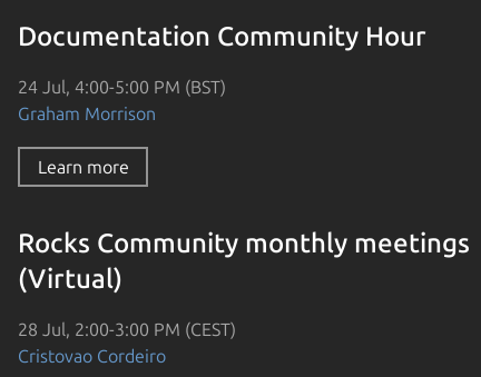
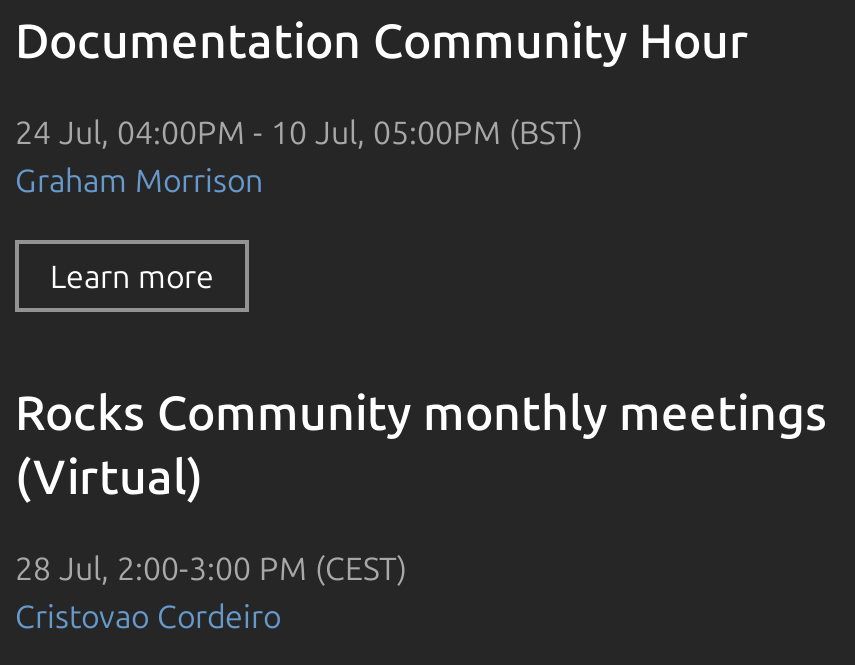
[18,77,226,97] 24 Jul, 4:00-5:00 PM (BST) -> [15,114,583,150] 24 Jul, 04:00PM - 10 Jul, 05:00PM (BST)

